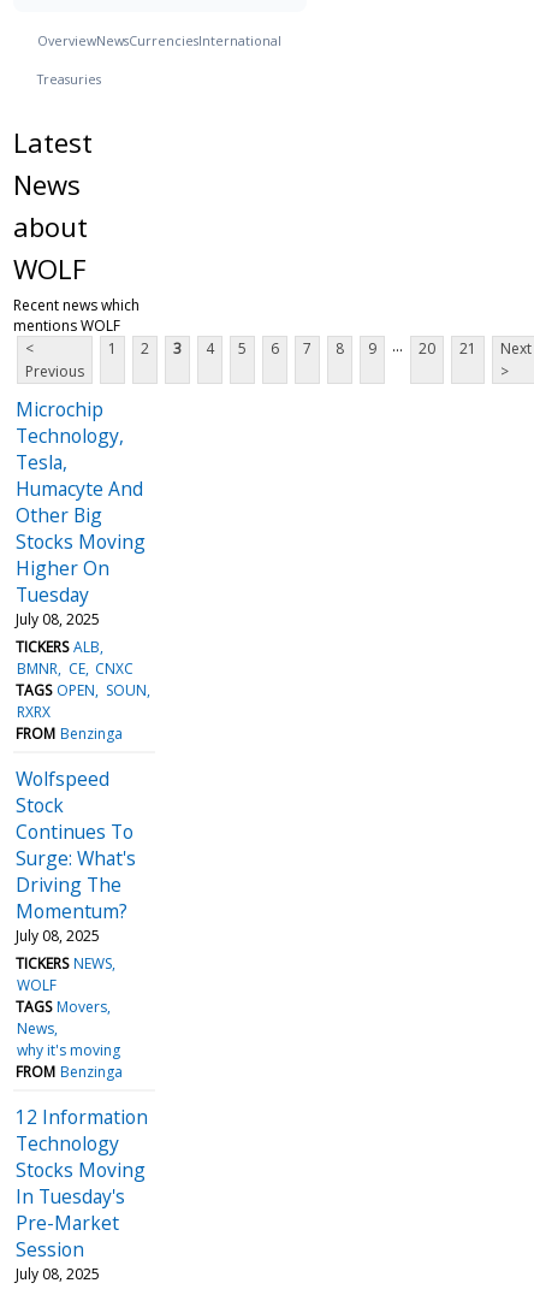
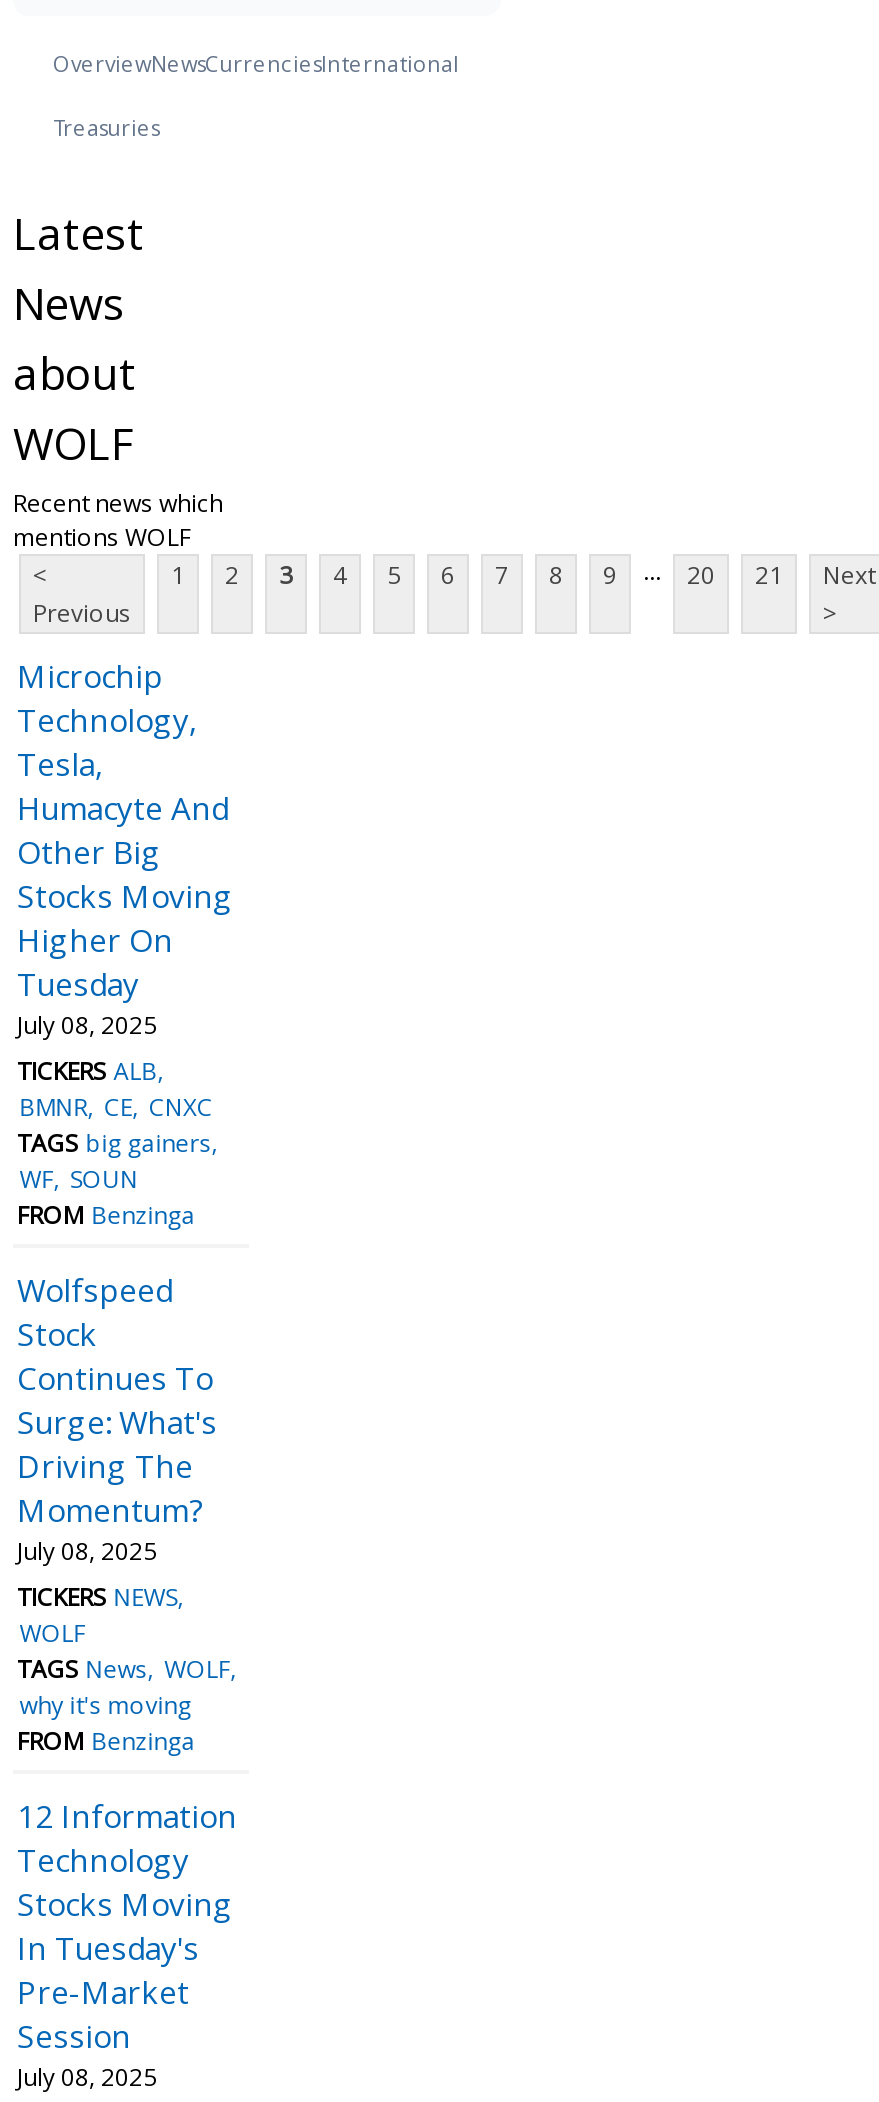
[16,680,146,722] TAGS OPEN SOUN | RXRX -> [17,1126,211,1196] TAGS big gainers | WF SOUN
[16,996,107,1038] TAGS Movers | News -> [17,1652,230,1686] TAGS News WOLF

